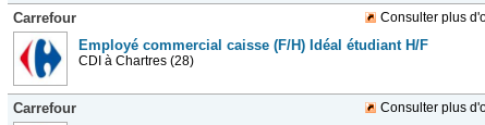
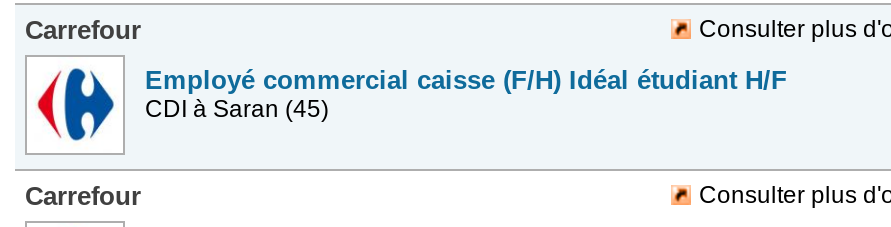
[78,53,194,68] CDI à Chartres (28) -> [145,95,329,123] CDI à Saran (45)

